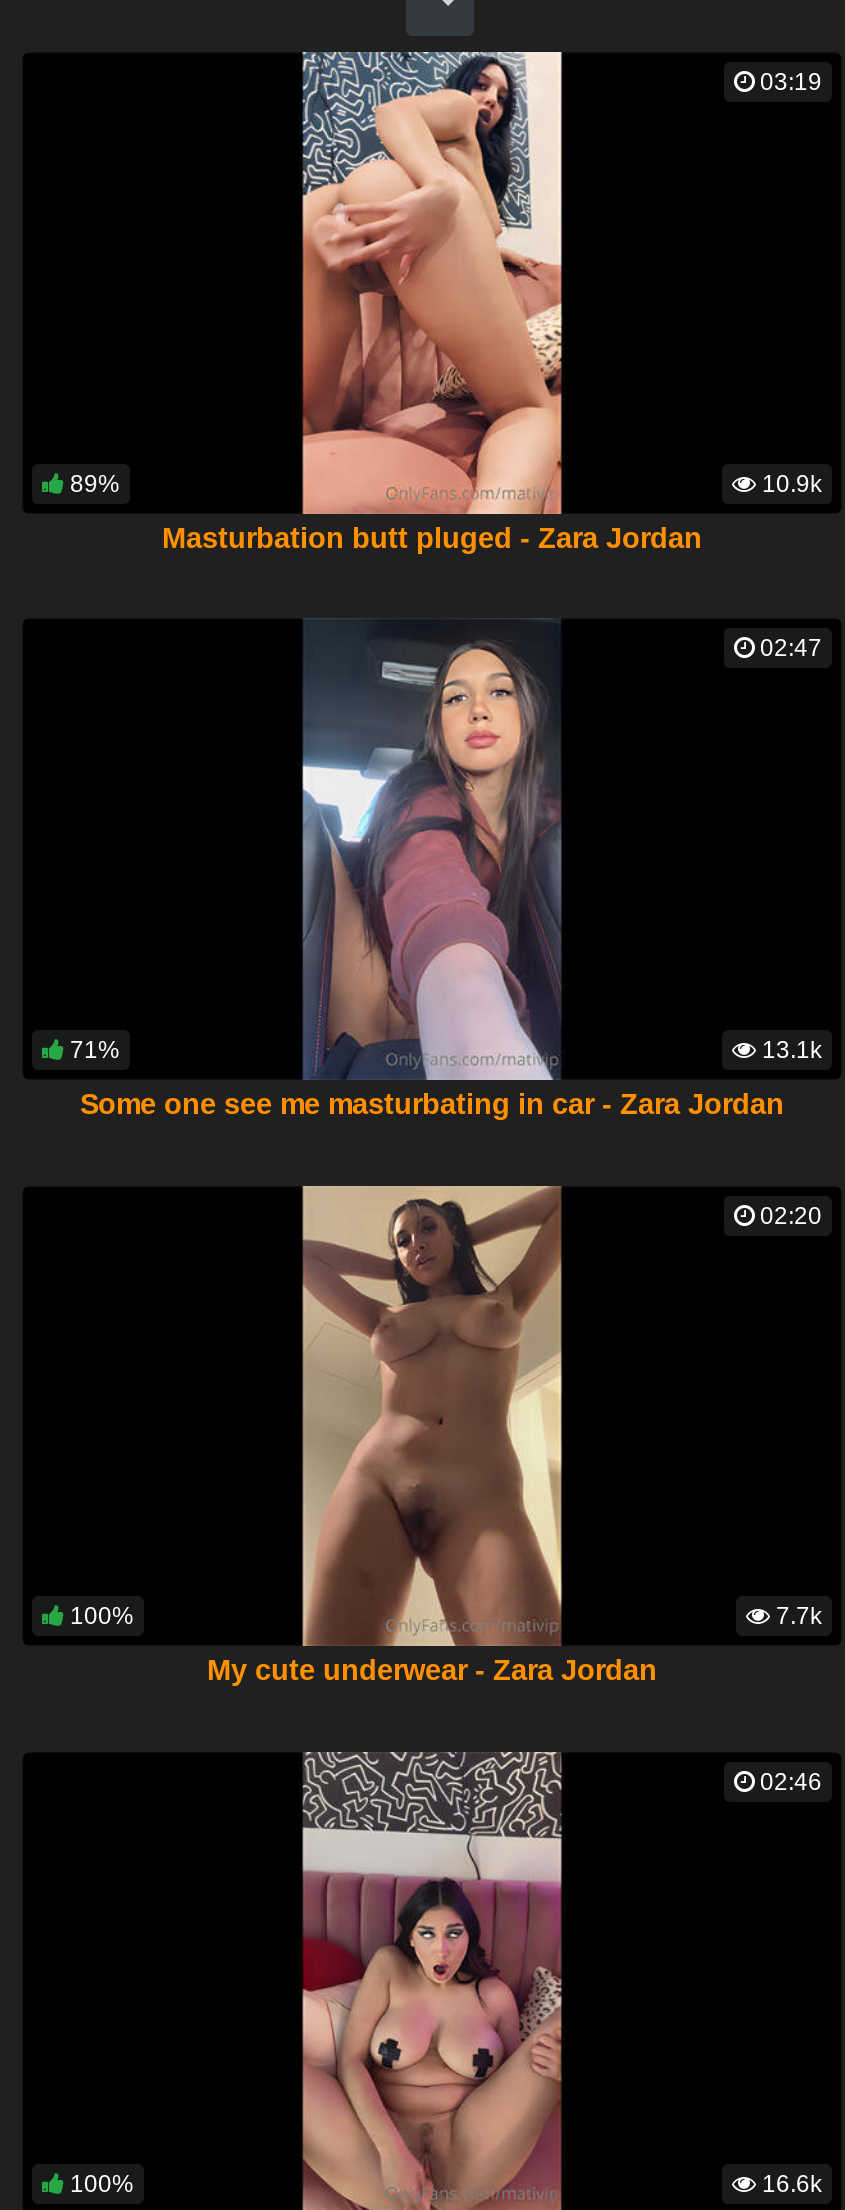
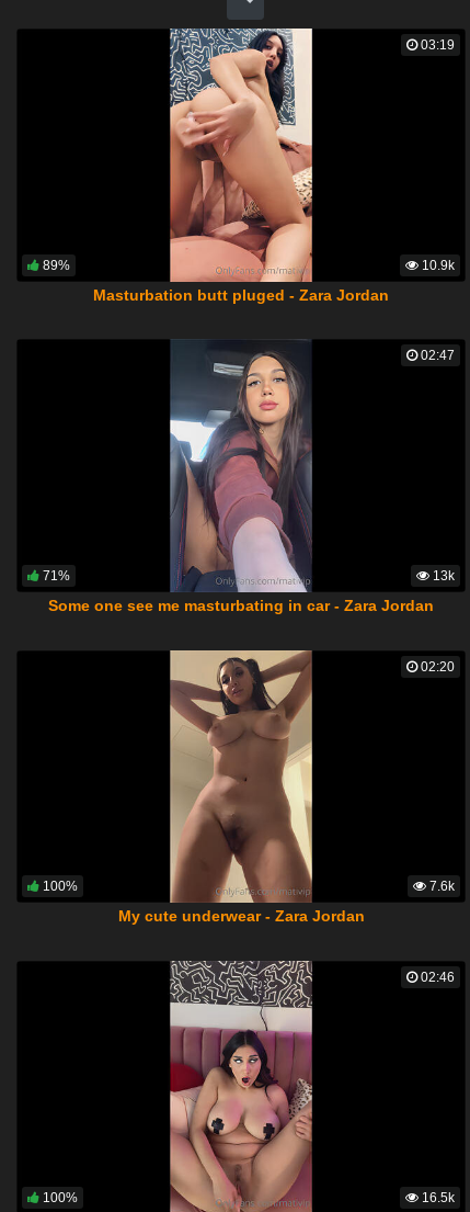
[756,1036,822,1064] 13.1k -> [429,568,455,583] 13k
[770,1602,822,1630] 7.7k -> [426,879,455,894] 7.6k
[756,2169,822,2197] 16.6k -> [419,1190,455,1205] 16.5k

